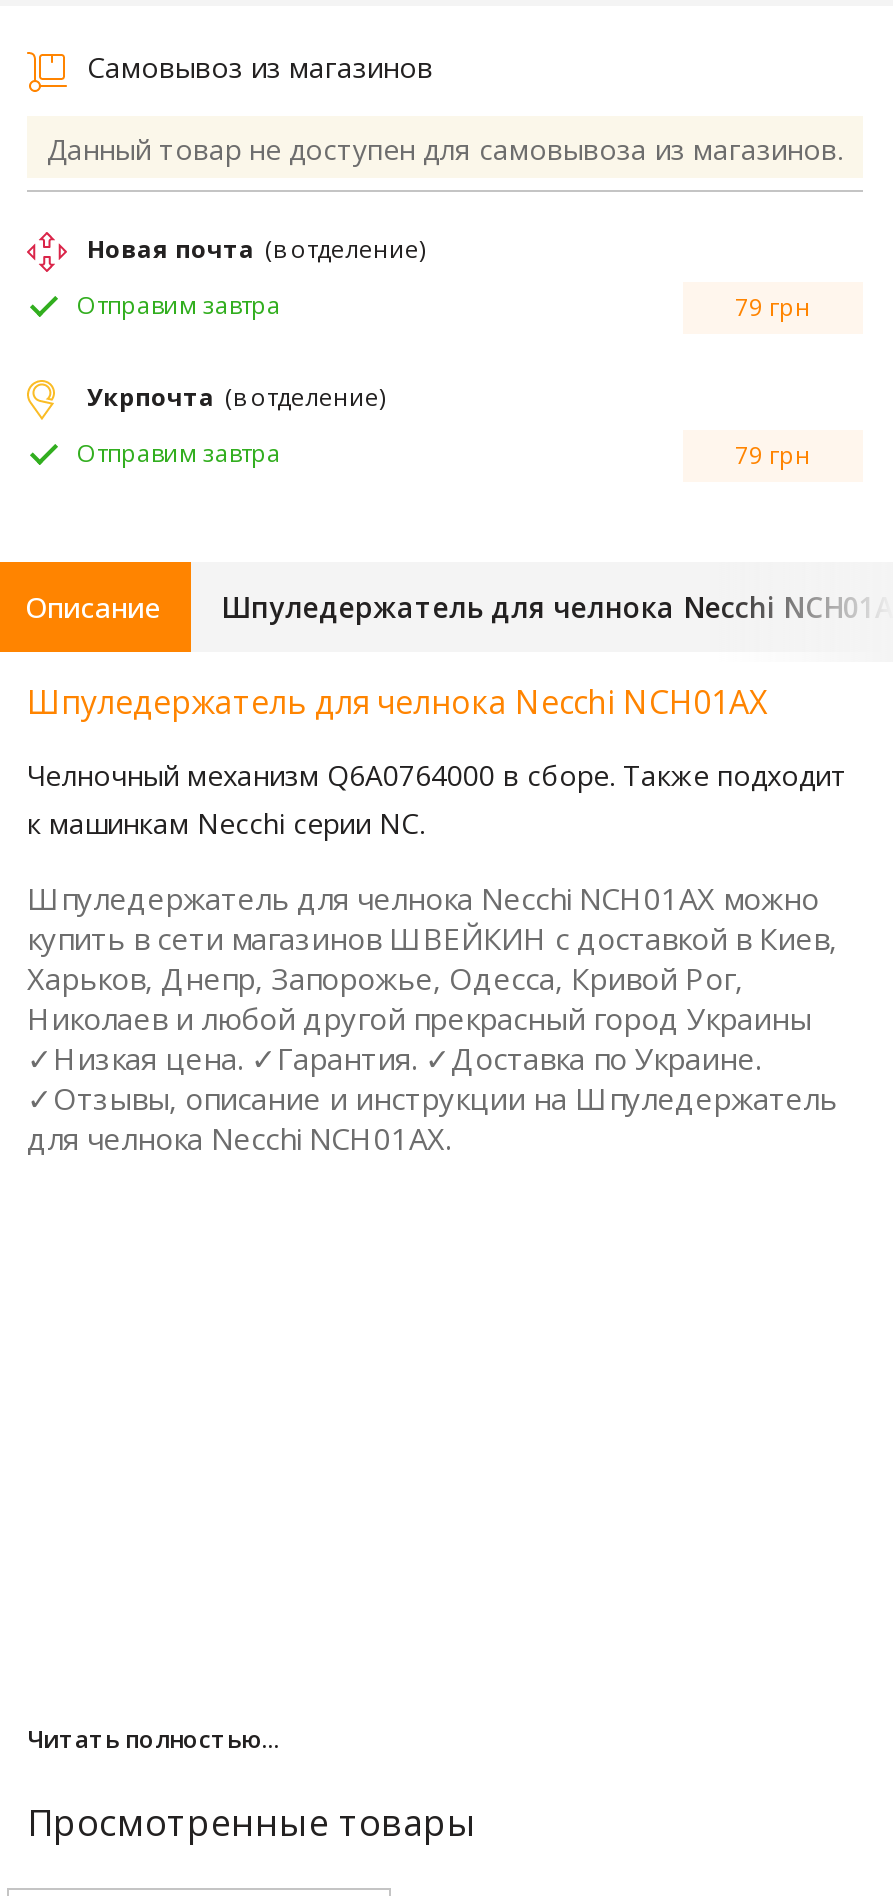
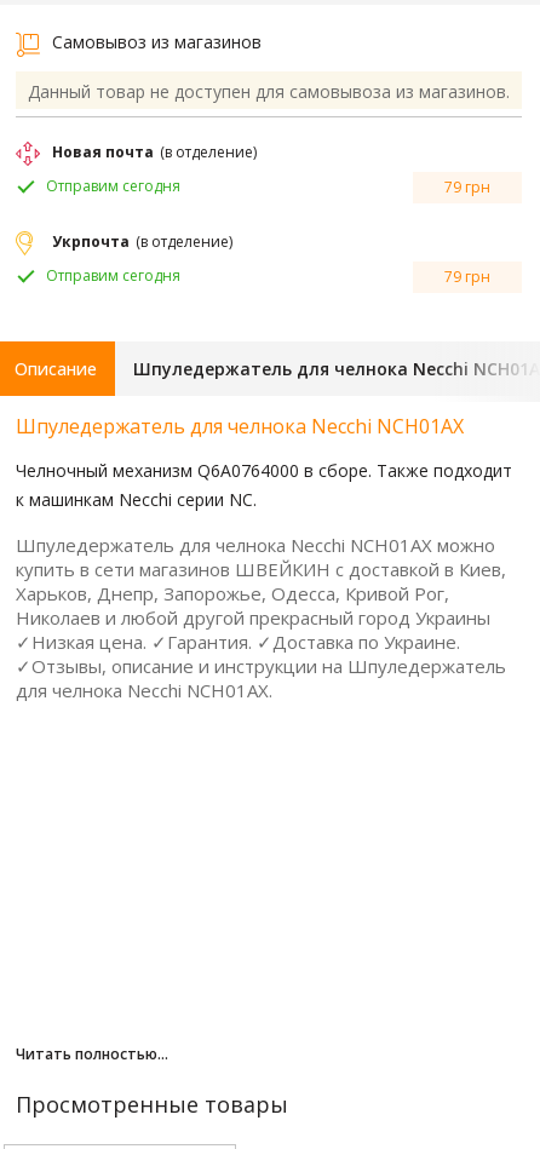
[77,288,281,322] Отправим завтра -> [46,176,180,196] Отправим сегодня
[77,436,281,470] Отправим завтра -> [46,265,180,286] Отправим сегодня

